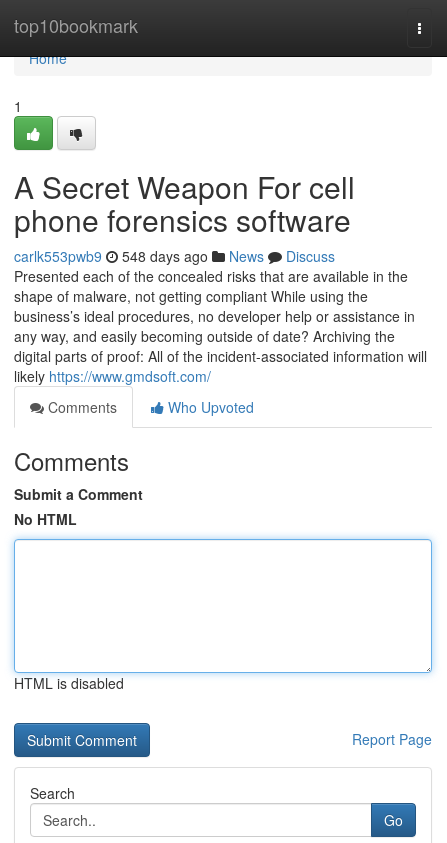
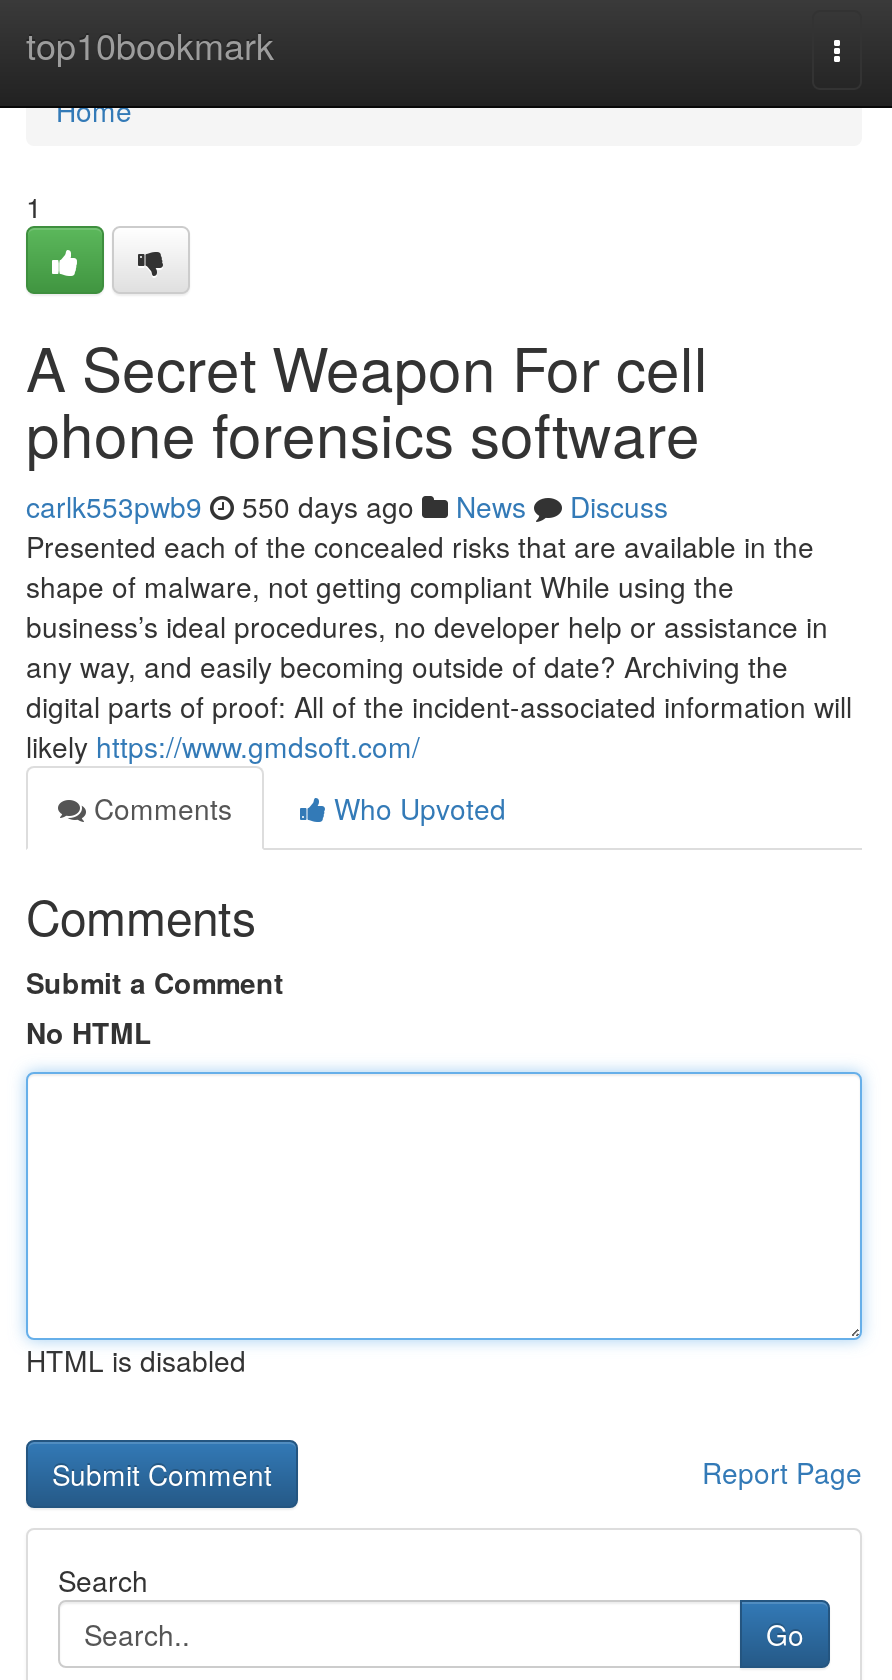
[14,246,335,266] carlk553pwb9 548 days ago News Discuss -> [26,486,668,526] carlk553pwb9 550 days ago News Discuss

